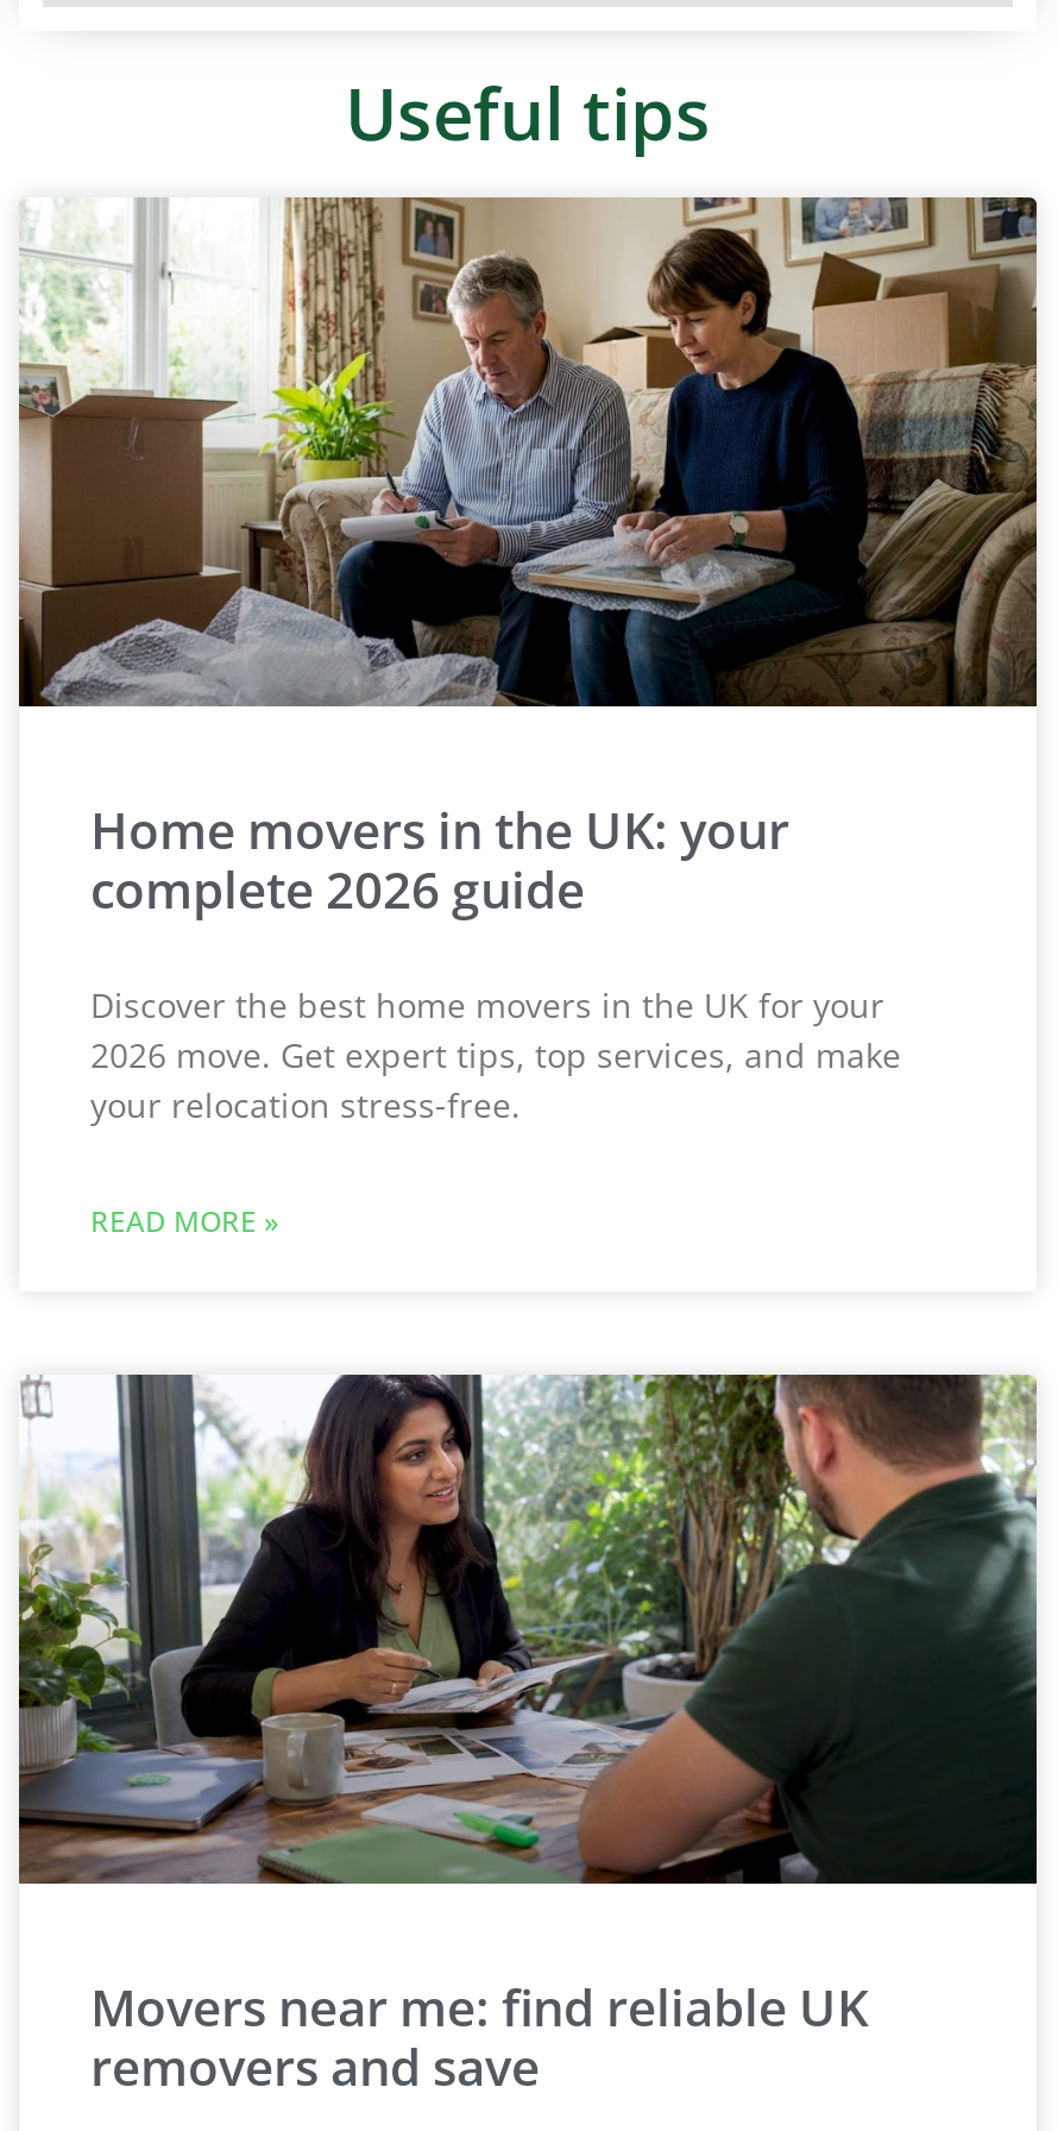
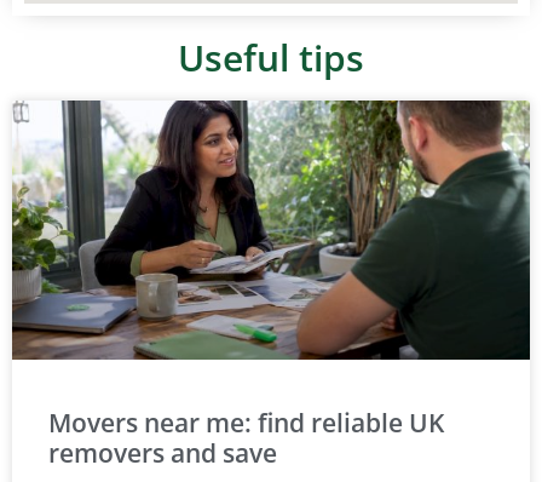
[19,197,1039,1243] [image] | Home movers in the UK: your | complete 2026 guide | Discover the best home movers in the UK for your | 2026 move. Get expert tips, top services, and make | your relocation stress-free. | READ MORE » -> none

